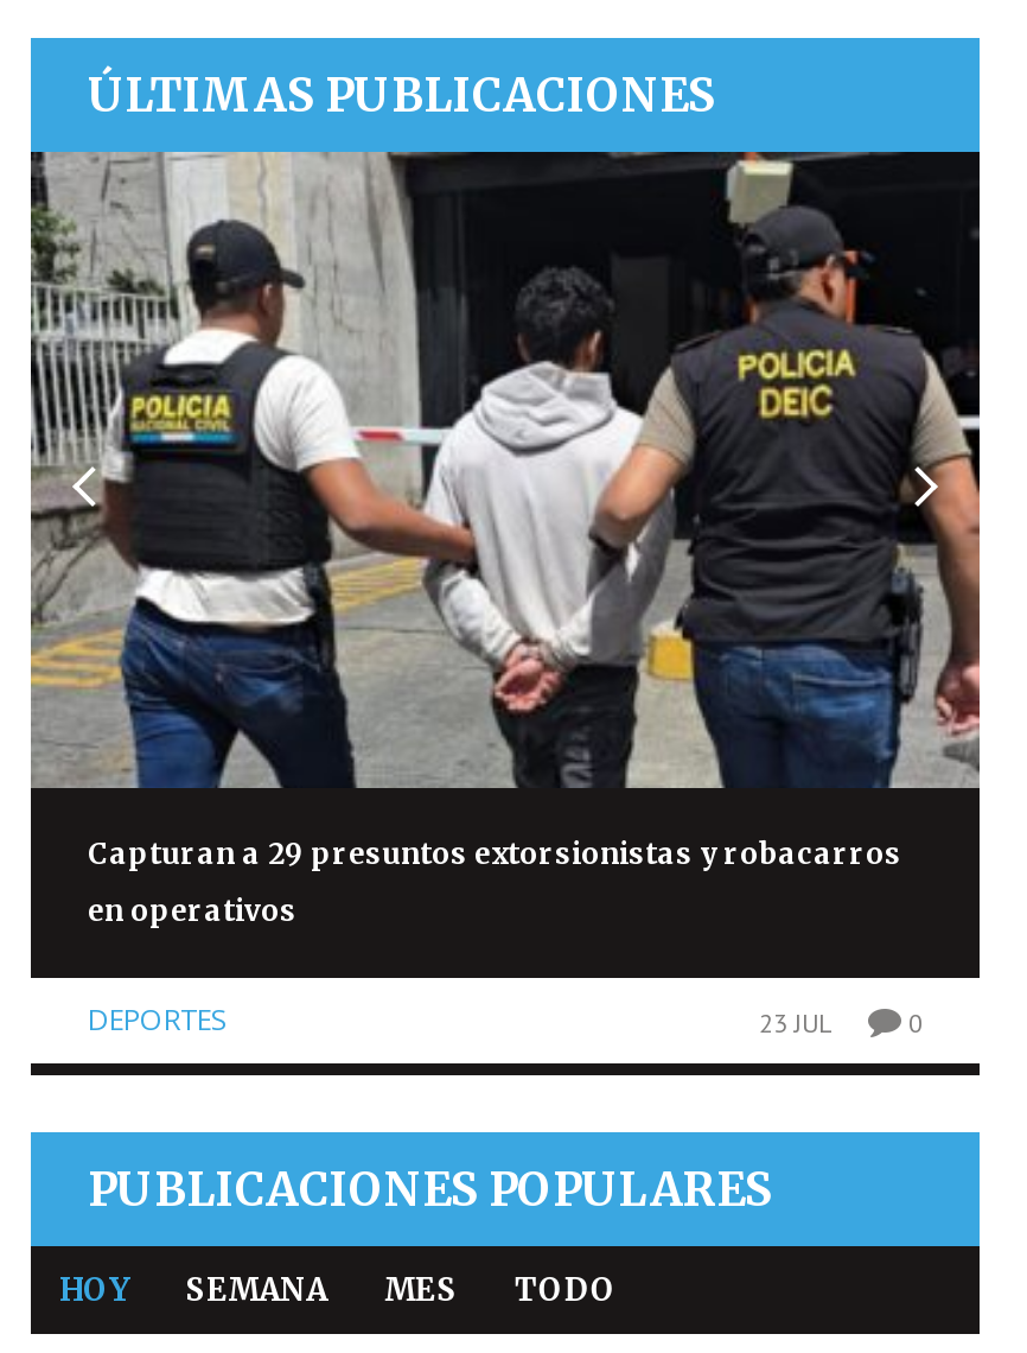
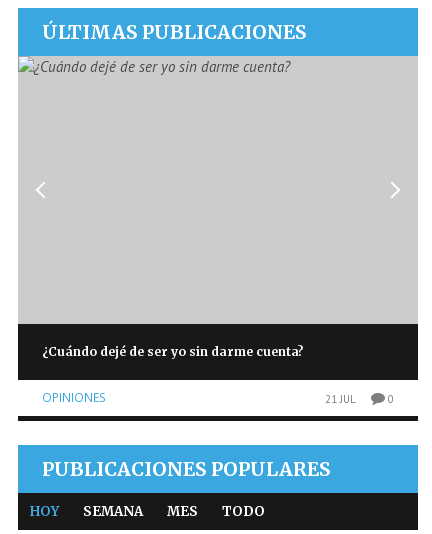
[28,150,982,788] [image] -> none
[88,835,901,1039] Capturan a 29 presuntos extorsionistas y robacarros | en operativos | DEPORTES | 23 JUL -> [42,344,356,406] ¿Cuándo dejé de ser yo sin darme cuenta? | OPINIONES | 21 JUL

